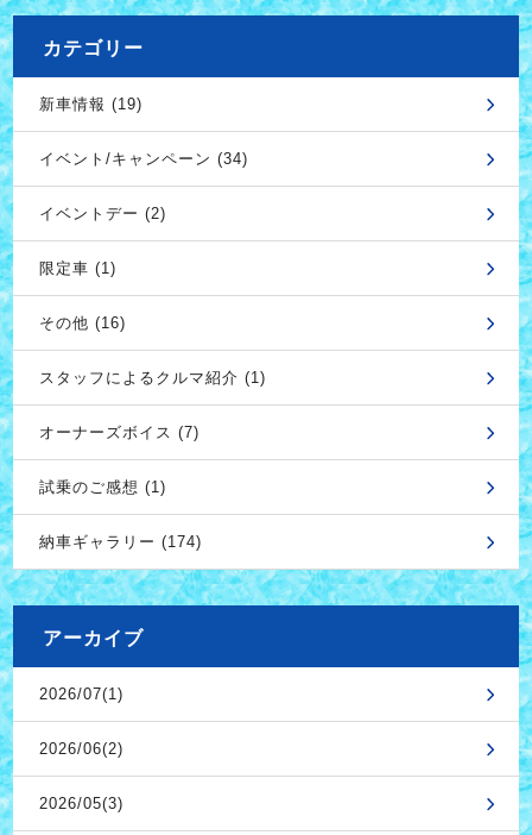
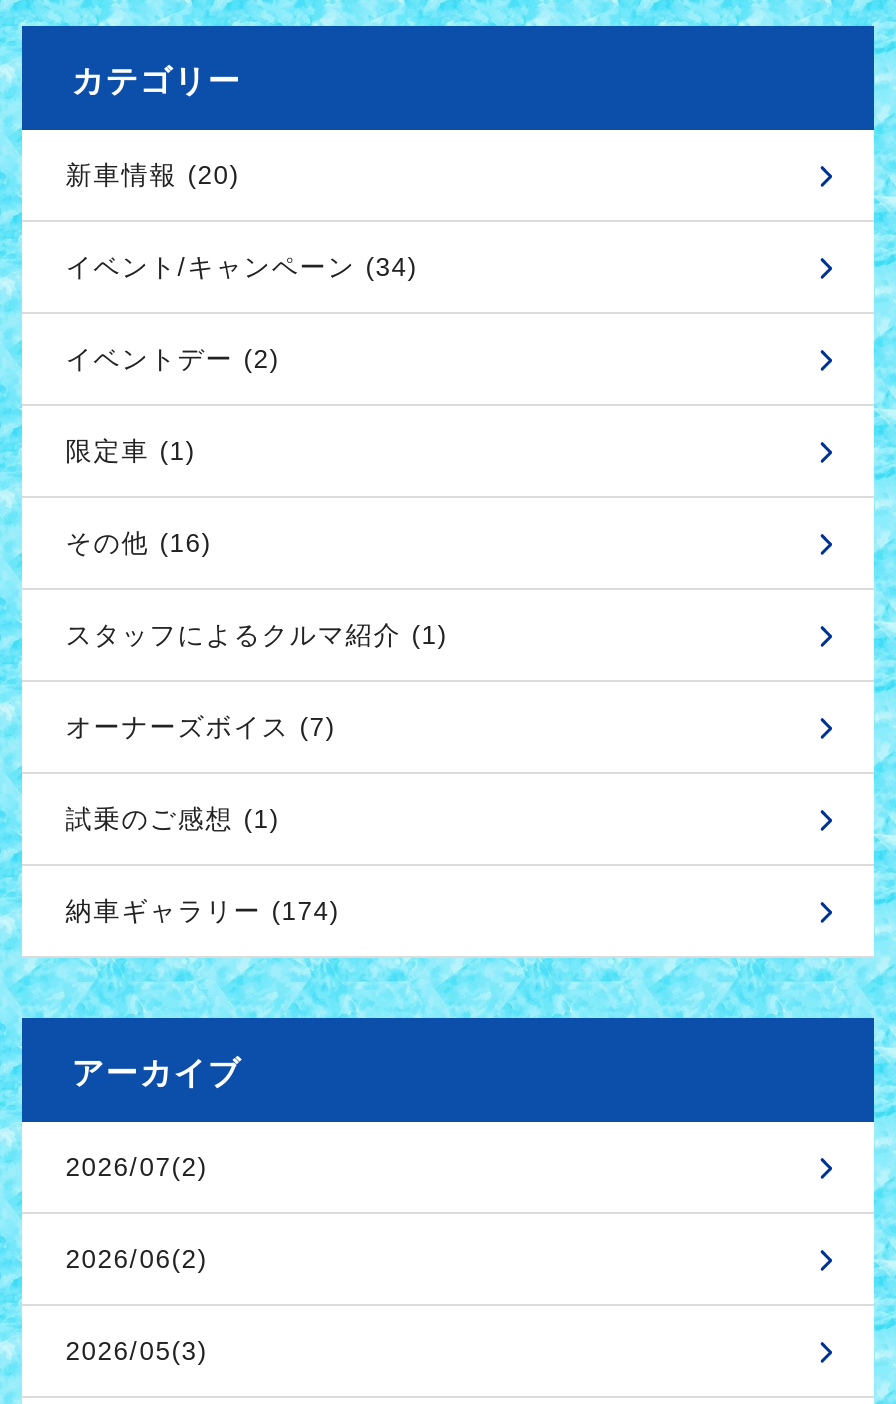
[39,96,142,113] 新車情報 (19) -> [66,161,240,191] 新車情報 (20)
[39,686,123,703] 2026/07(1) -> [66,1153,208,1183] 2026/07(2)

